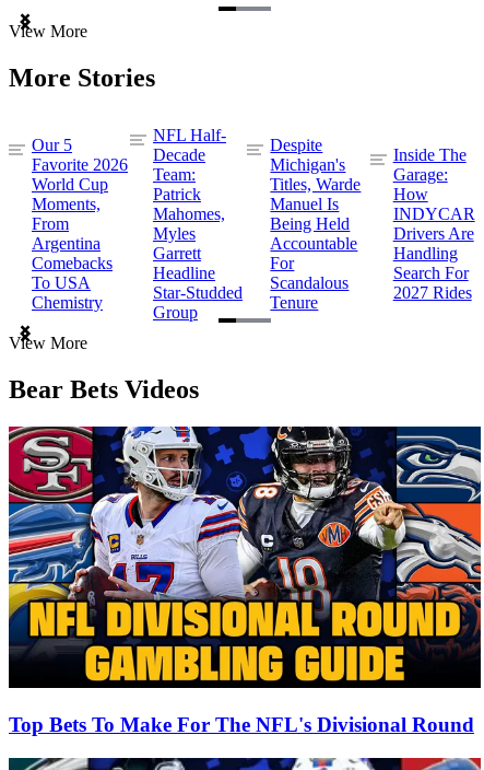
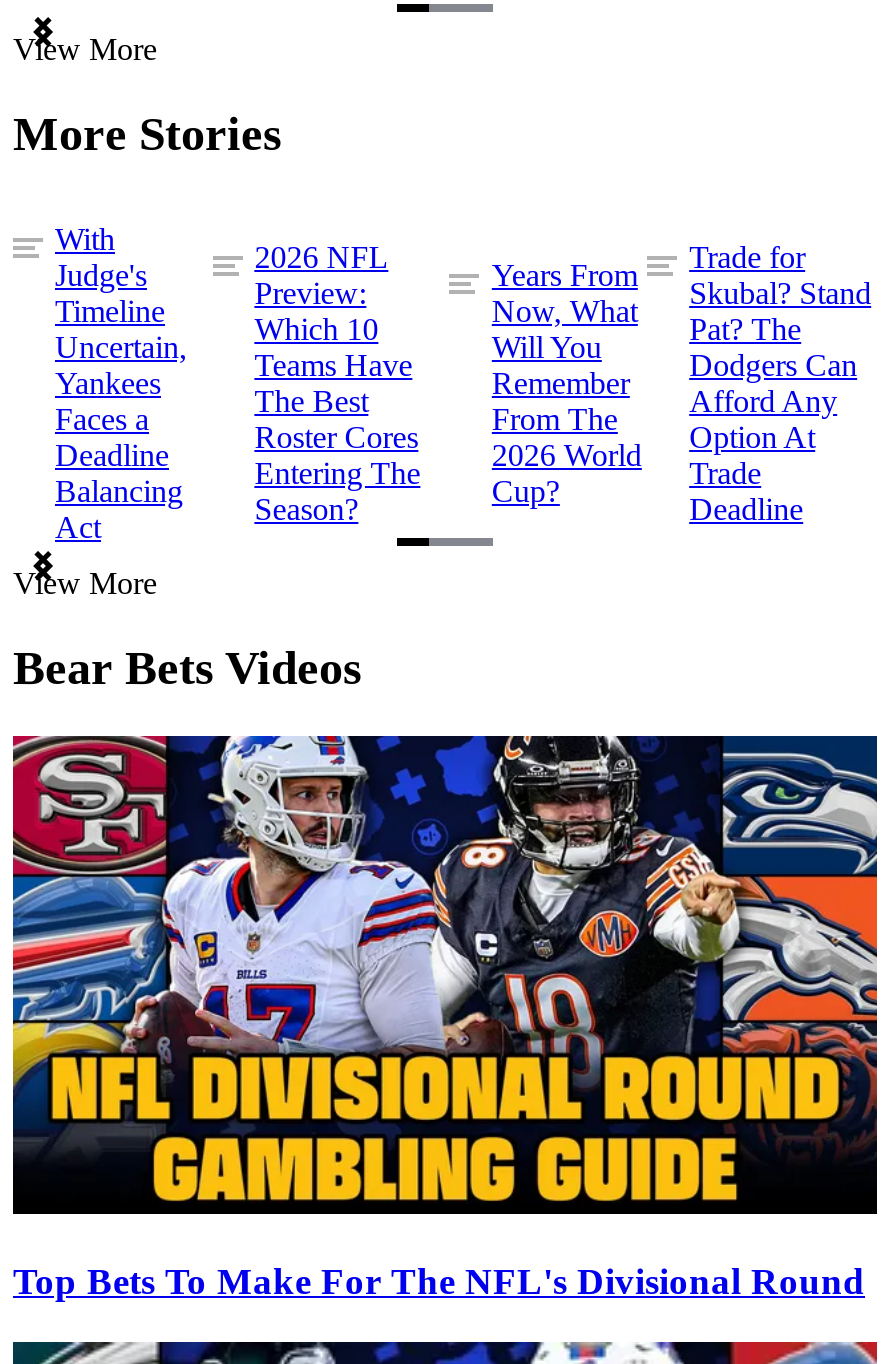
[153,126,243,322] NFL Half- | Decade | Team: | Patrick | Mahomes, | Myles | Garrett | Headline | Star-Studded | Group -> [254,240,420,526] 2026 NFL | Preview: | Which 10 | Teams Have | The Best | Roster Cores | Entering The | Season?
[32,136,128,312] Our 5 | Favorite 2026 | World Cup | Moments, | From | Argentina | Comebacks | To USA | Chemistry -> [55,222,187,544] With | Judge's | Timeline | Uncertain, | Yankees | Faces a | Deadline | Balancing | Act
[270,136,361,312] Despite | Michigan's | Titles, Warde | Manuel Is | Being Held | Accountable | For | Scandalous | Tenure -> [492,258,642,508] Years From | Now, What | Will You | Remember | From The | 2026 World | Cup?
[393,146,475,302] Inside The | Garage: | How | INDYCAR | Drivers Are | Handling | Search For | 2027 Rides -> [689,240,871,526] Trade for | Skubal? Stand | Pat? The | Dodgers Can | Afford Any | Option At | Trade | Deadline

